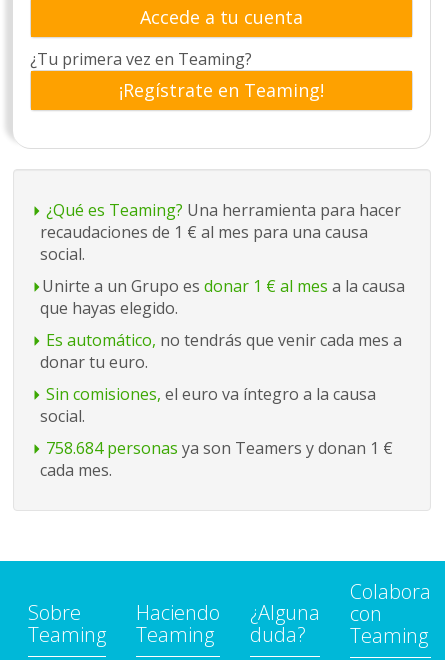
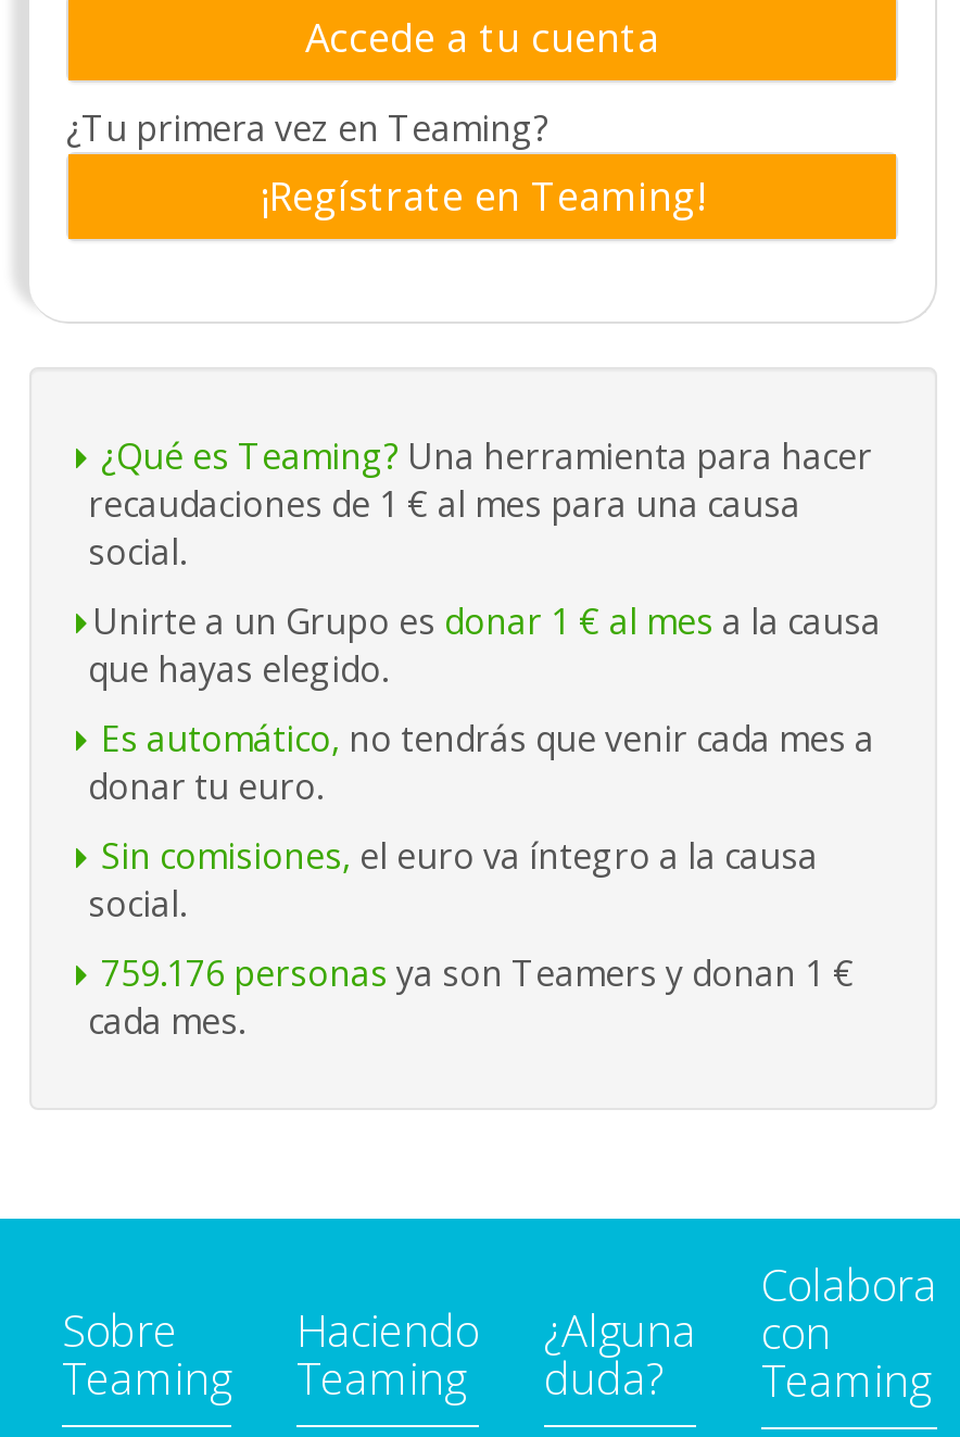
[42,437,393,459] 758.684 personas ya son Teamers y donan 1 € -> [92,949,855,997] 759.176 personas ya son Teamers y donan 1 €

